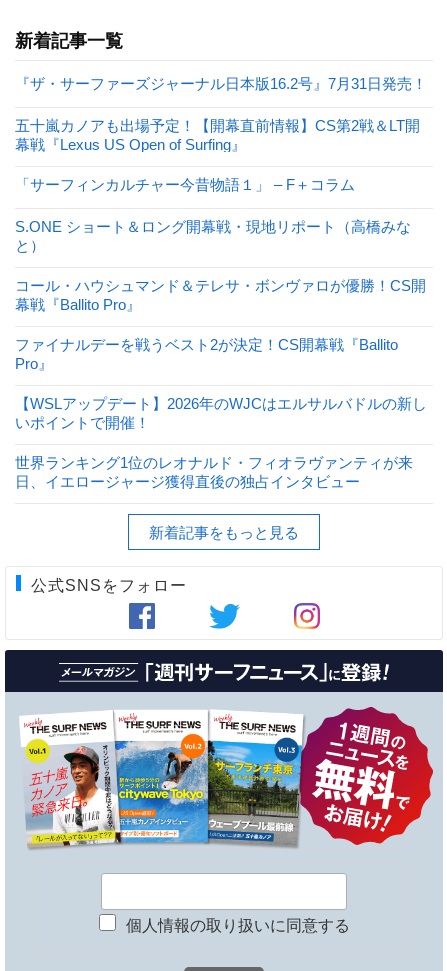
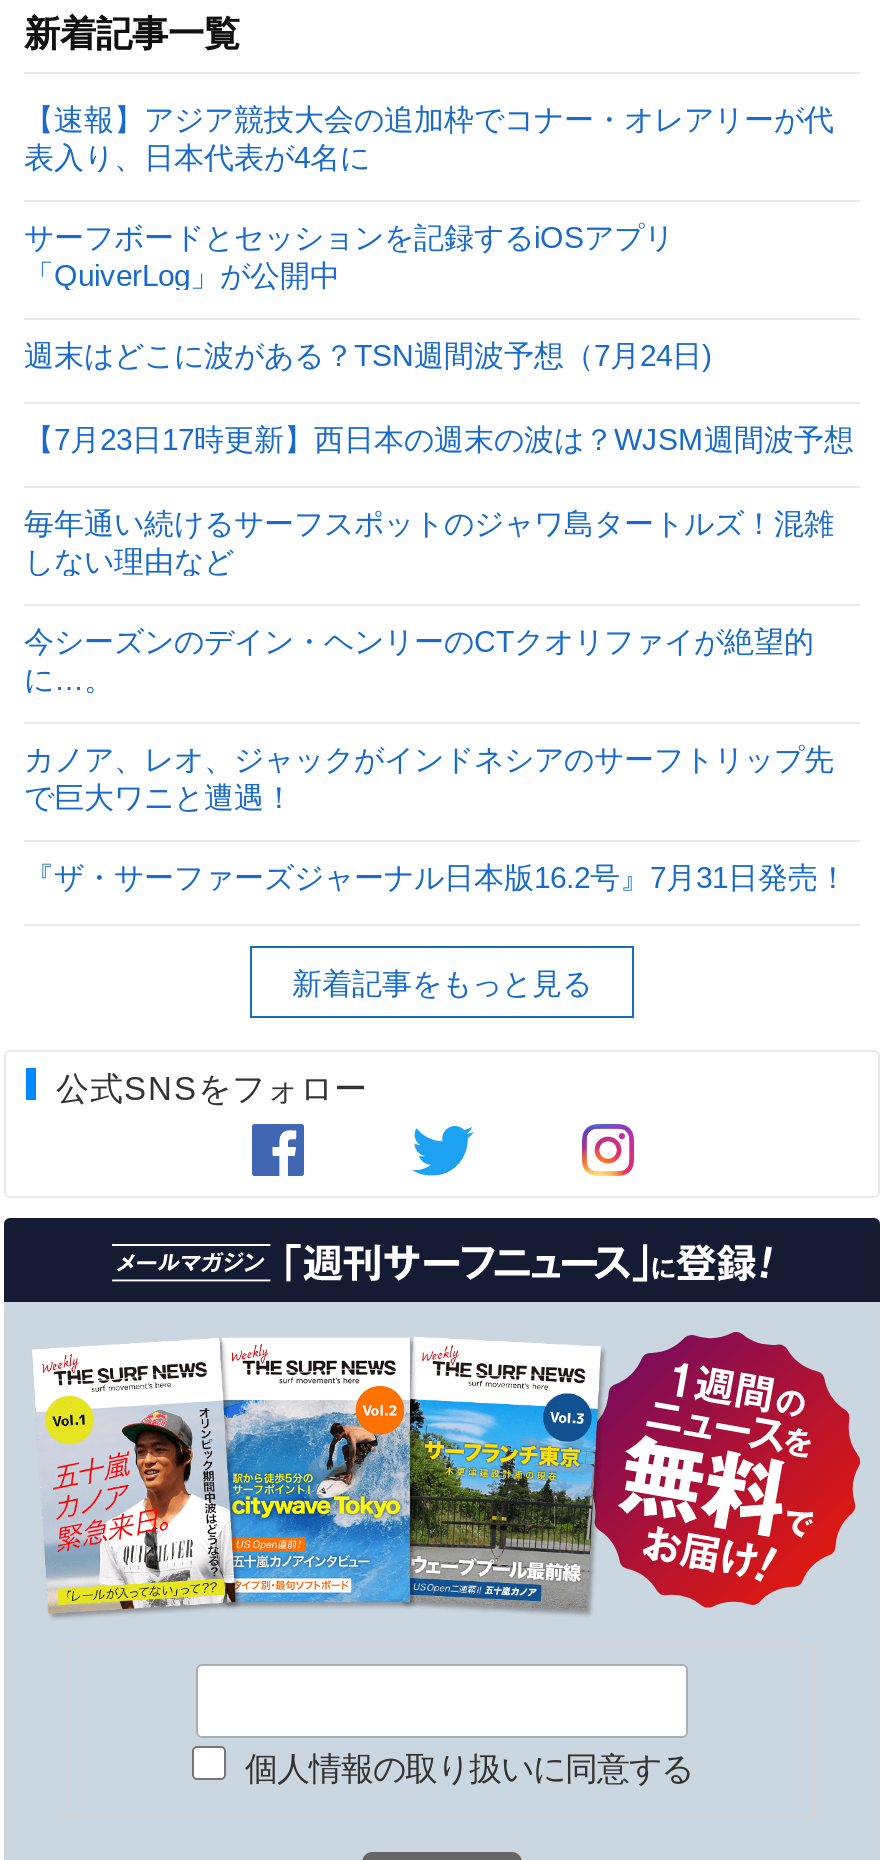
none -> [24,102,854,814] 【速報】アジア競技大会の追加枠でコナー・オレアリーが代 | 表入り、日本代表が4名に | サーフボードとセッションを記録するiOSアプリ | 「QuiverLog」が公開中 | 週末はどこに波がある？TSN週間波予想（7月24日) | 【7月23日17時更新】西日本の週末の波は？WJSM週間波予想 | 毎年通い続けるサーフスポットのジャワ島タートルズ！混雑 | しない理由など | 今シーズンのデイン・ヘンリーのCTクオリファイが絶望的 | に…。 | カノア、レオ、ジャックがインドネシアのサーフトリップ先 | で巨大ワニと遭遇！
moved [15,75,427,92] -> [24,860,848,894]: 『ザ・サーファーズジャーナル日本版16.2号』7月31日発売！
[15,117,427,490] 五十嵐カノアも出場予定！【開幕直前情報】CS第2戦＆LT開 | 幕戦『Lexus US Open of Surfing』 | 「サーフィンカルチャー今昔物語１」 – F＋コラム | S.ONE ショート＆ロング開幕戦・現地リポート（高橋みな | と） | コール・ハウシュマンド＆テレサ・ボンヴァロが優勝！CS開 | 幕戦『Ballito Pro』 | ファイナルデーを戦うベスト2が決定！CS開幕戦『Ballito | Pro』 | 【WSLアップデート】2026年のWJCはエルサルバドルの新し | いポイントで開催！ | 世界ランキング1位のレオナルド・フィオラヴァンティが来 | 日、イエロージャージ獲得直後の独占インタビュー -> none

